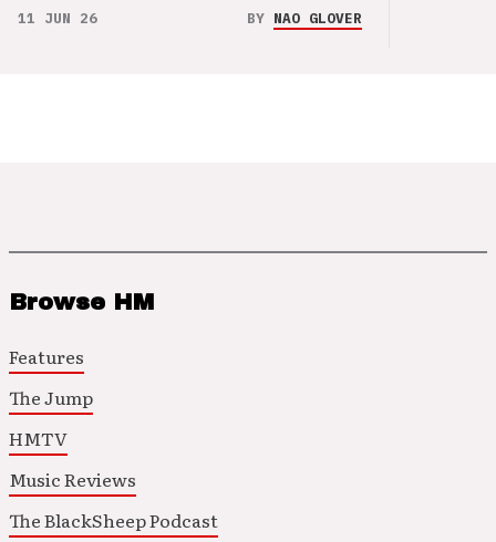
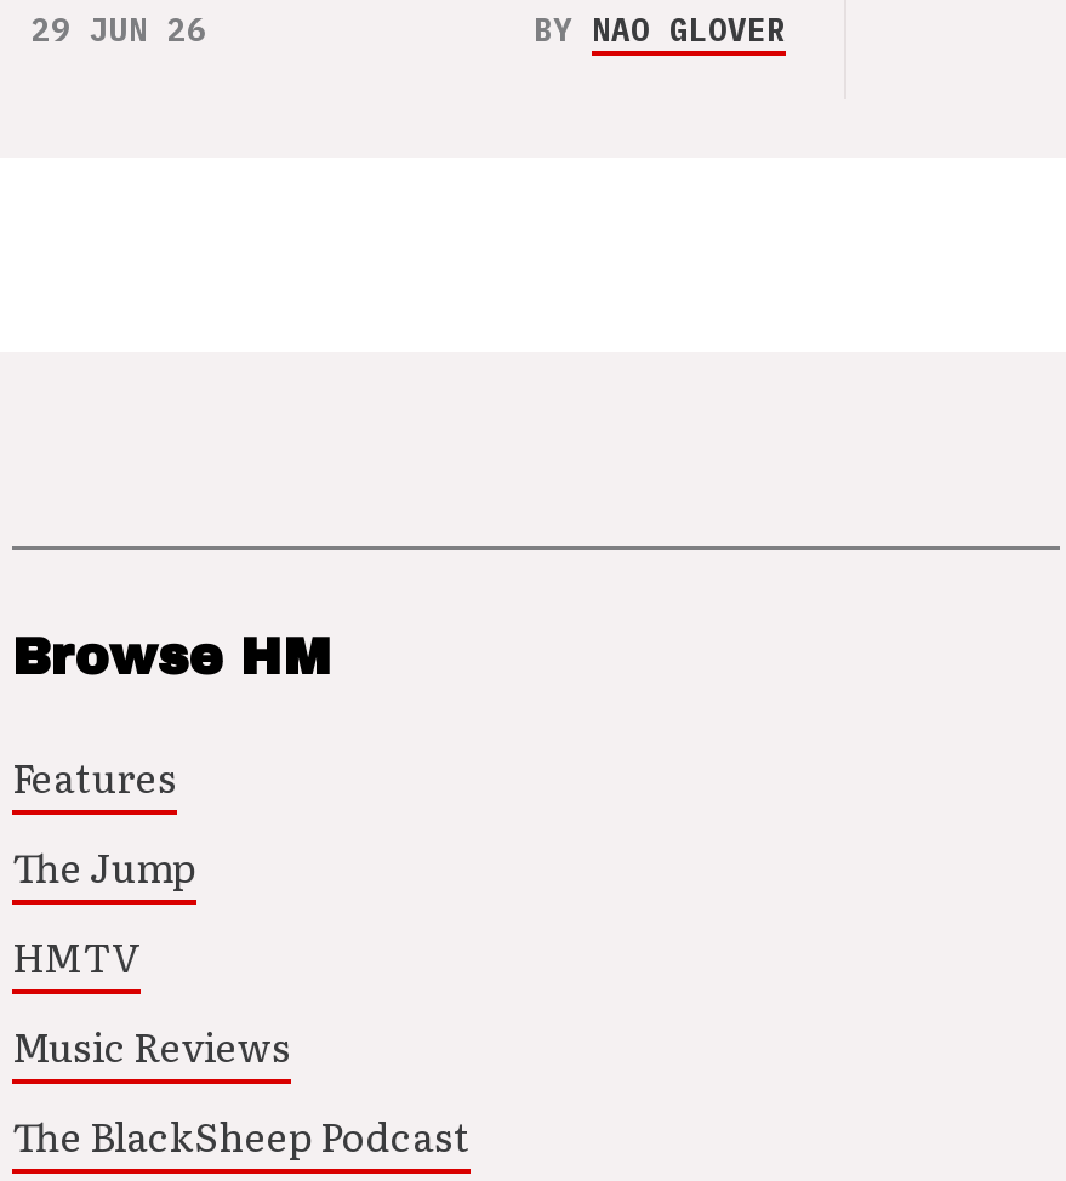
[18,9,97,28] 11 JUN 26 -> [32,10,206,51] 29 JUN 26

